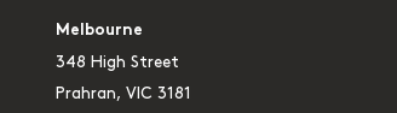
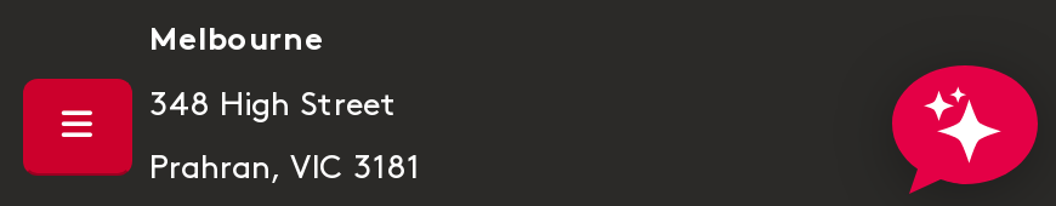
none -> [21,76,135,178] [image]
none -> [890,62,1040,195] [image]

